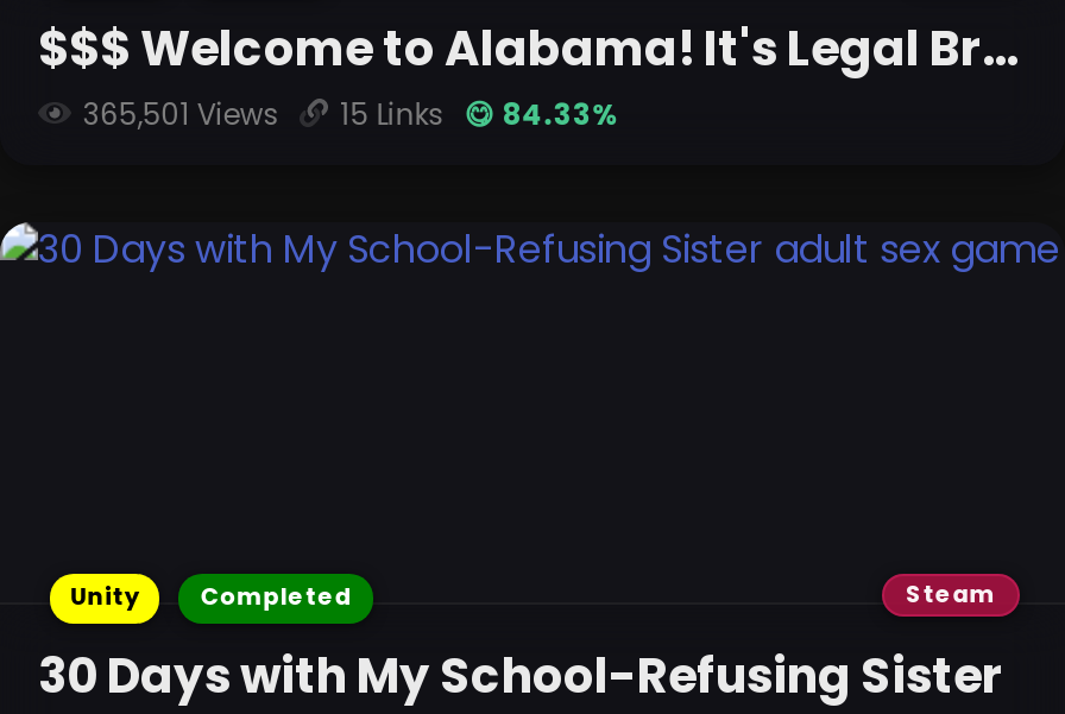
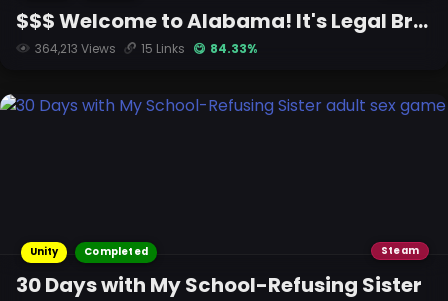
[76,93,280,133] 365,501 Views -> [32,39,116,56] 364,213 Views

